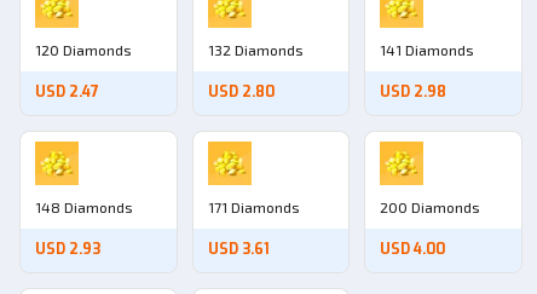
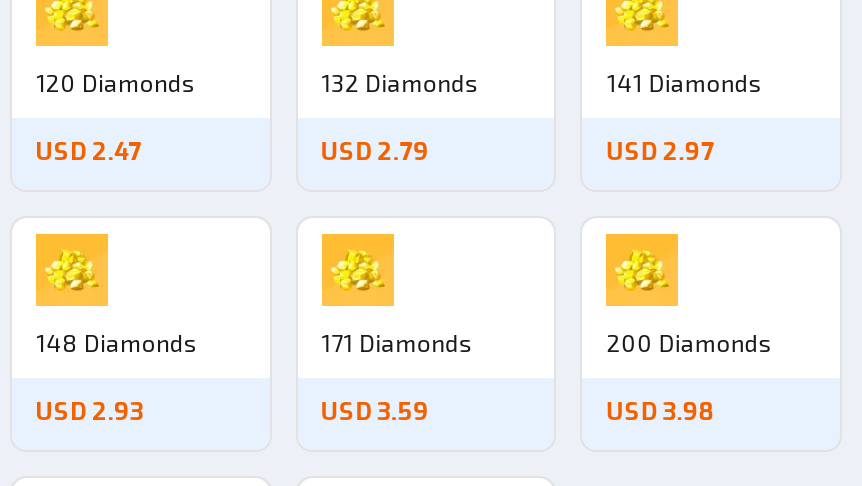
[208,82,274,102] USD 2.80 -> [321,136,429,168] USD 2.79
[380,82,447,102] USD 2.98 -> [607,136,715,168] USD 2.97
[208,240,269,259] USD 3.61 -> [321,396,429,428] USD 3.59
[380,240,445,259] USD 4.00 -> [607,396,715,428] USD 3.98

